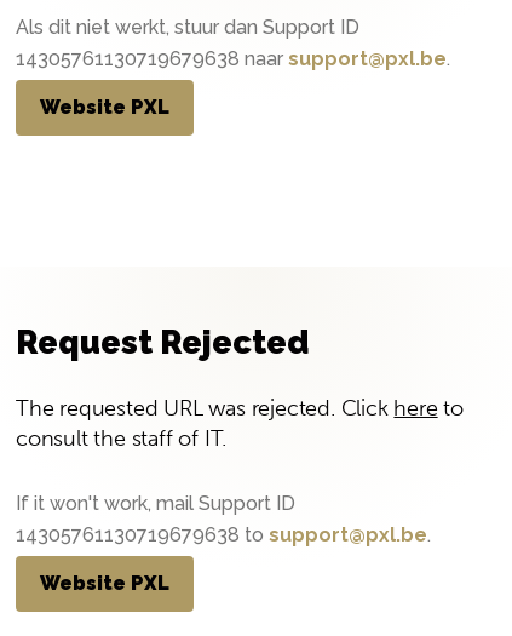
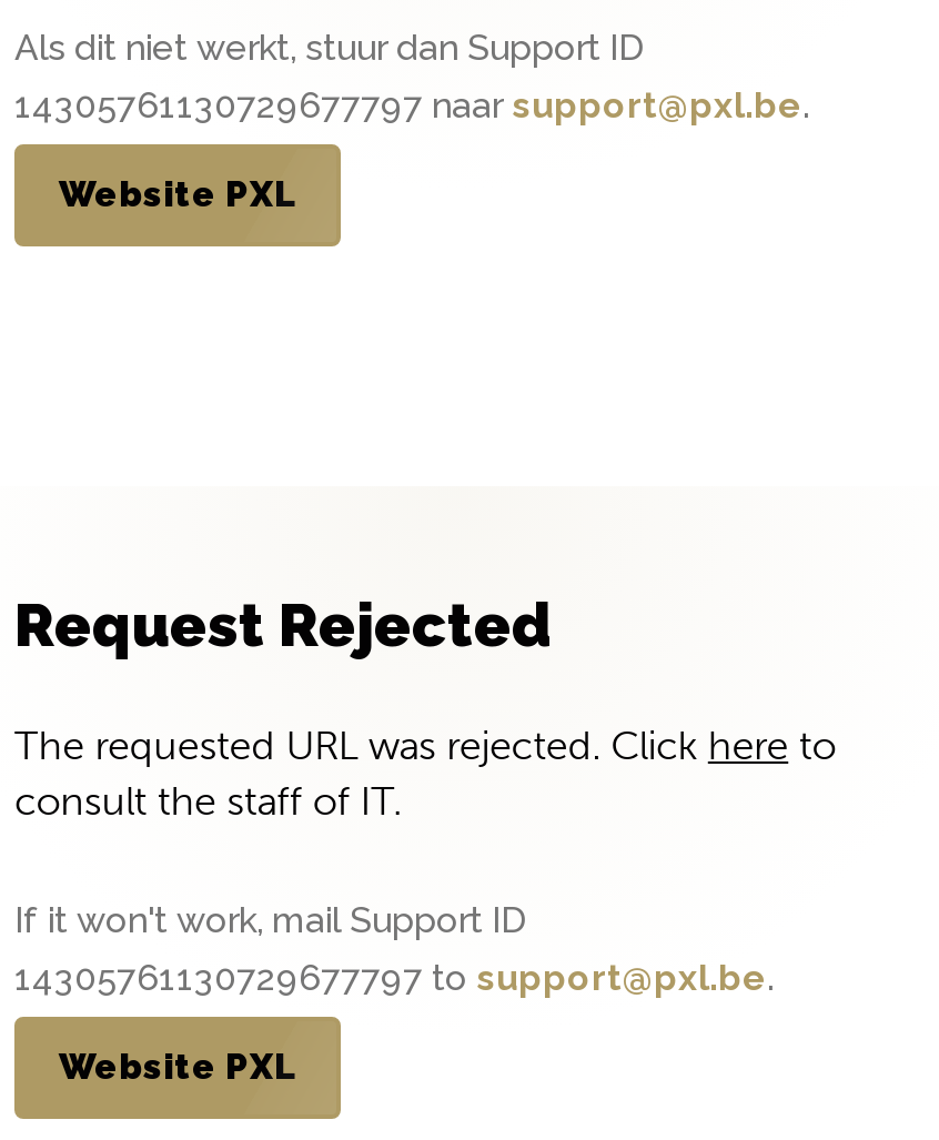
[16,47,450,70] 14305761130719679638 naar support@pxl.be. -> [14,84,809,127] 14305761130729677797 naar support@pxl.be.
[16,523,431,546] 14305761130719679638 to support@pxl.be. -> [14,957,774,999] 14305761130729677797 to support@pxl.be.

